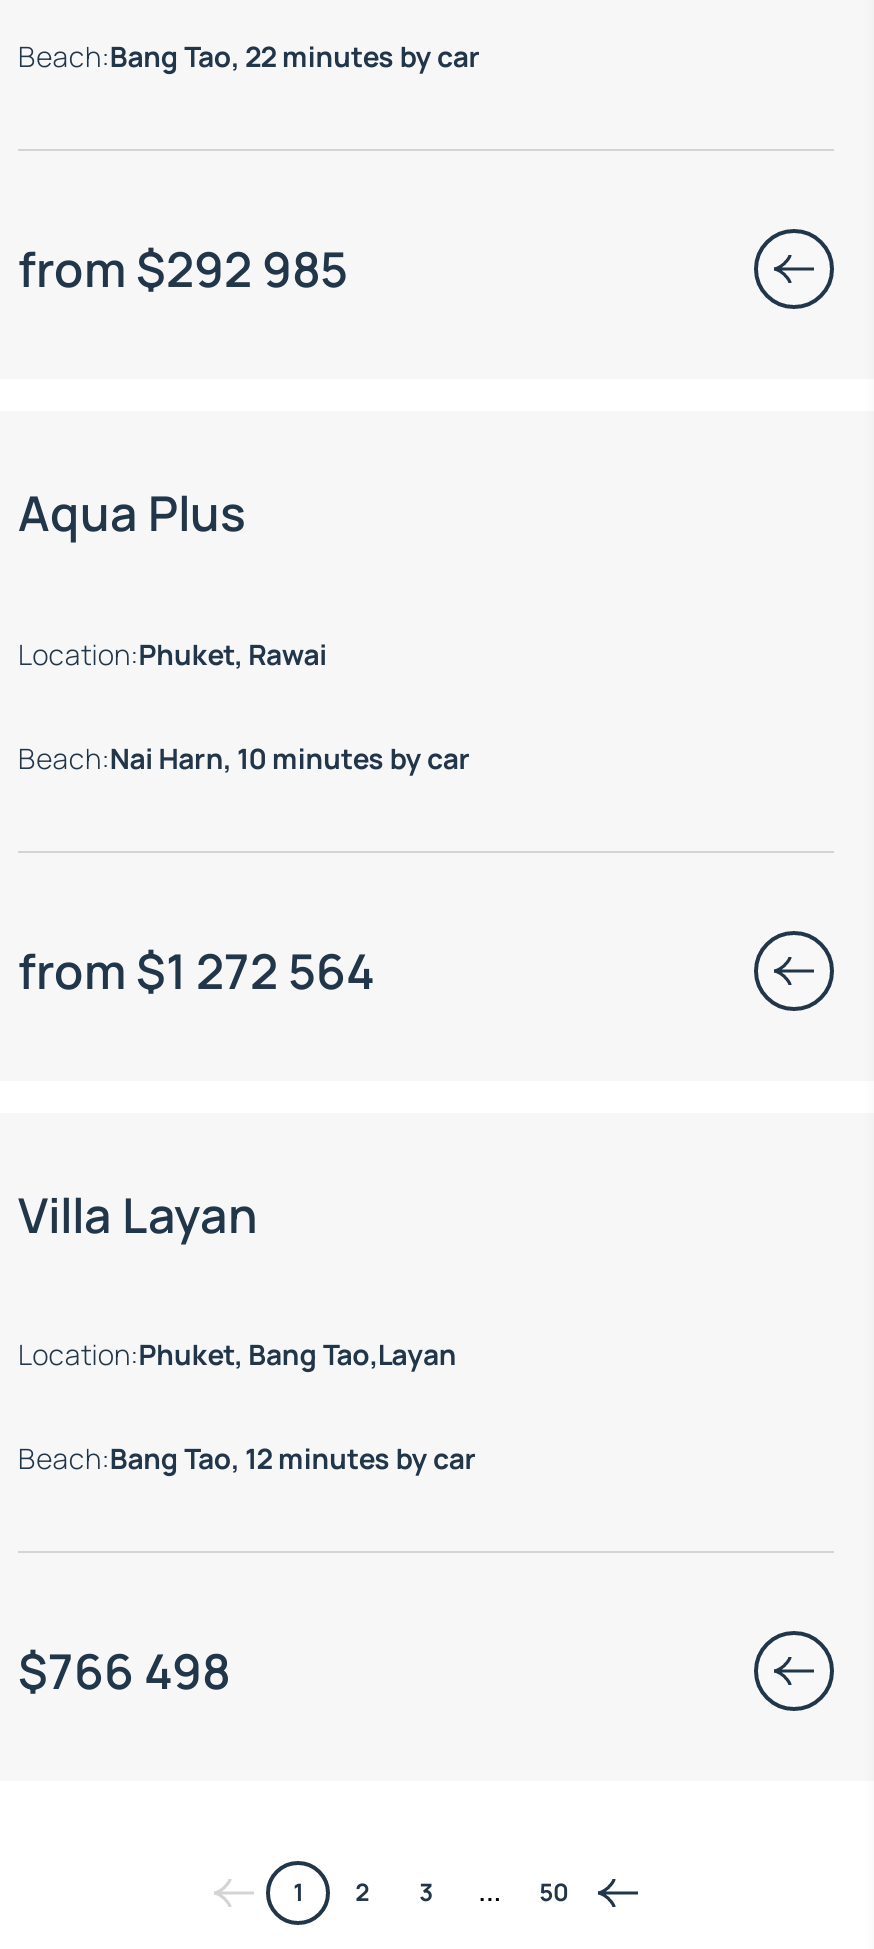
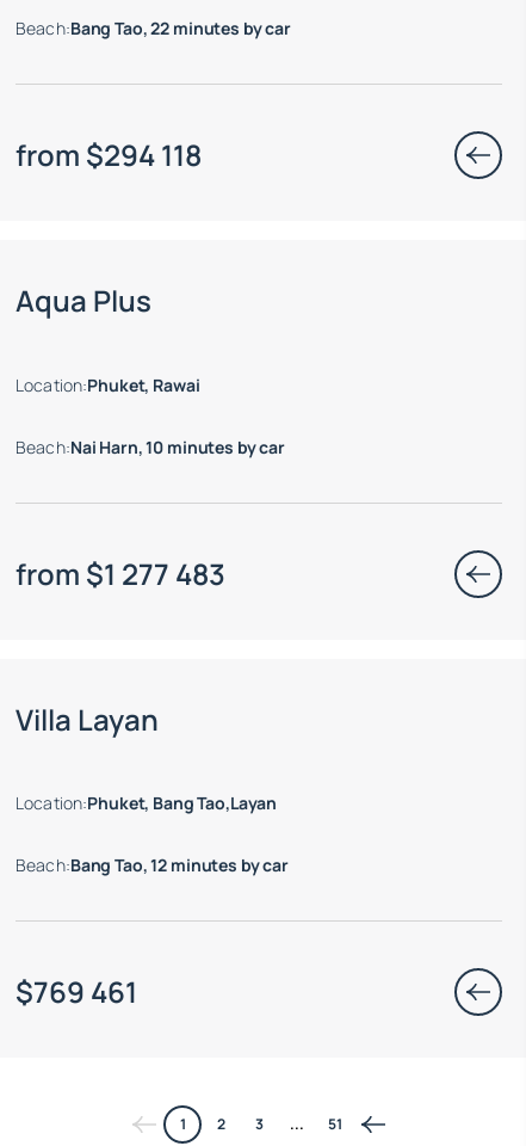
[18,235,348,301] from $292 985 -> [16,135,202,174] from $294 118
[18,936,374,1002] from $1 272 564 -> [16,554,225,593] from $1 277 483
[18,1638,230,1704] $766 498 -> [16,972,137,1012] $769 461
[539,1876,569,1910] 50 -> [328,1114,342,1135] 51

